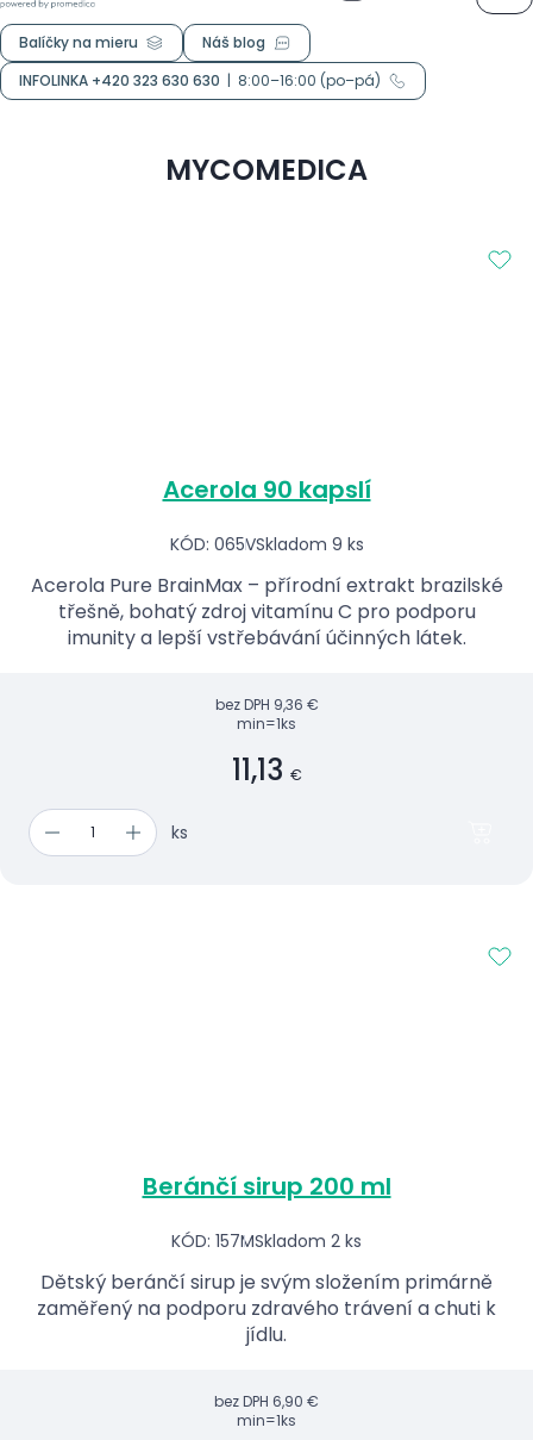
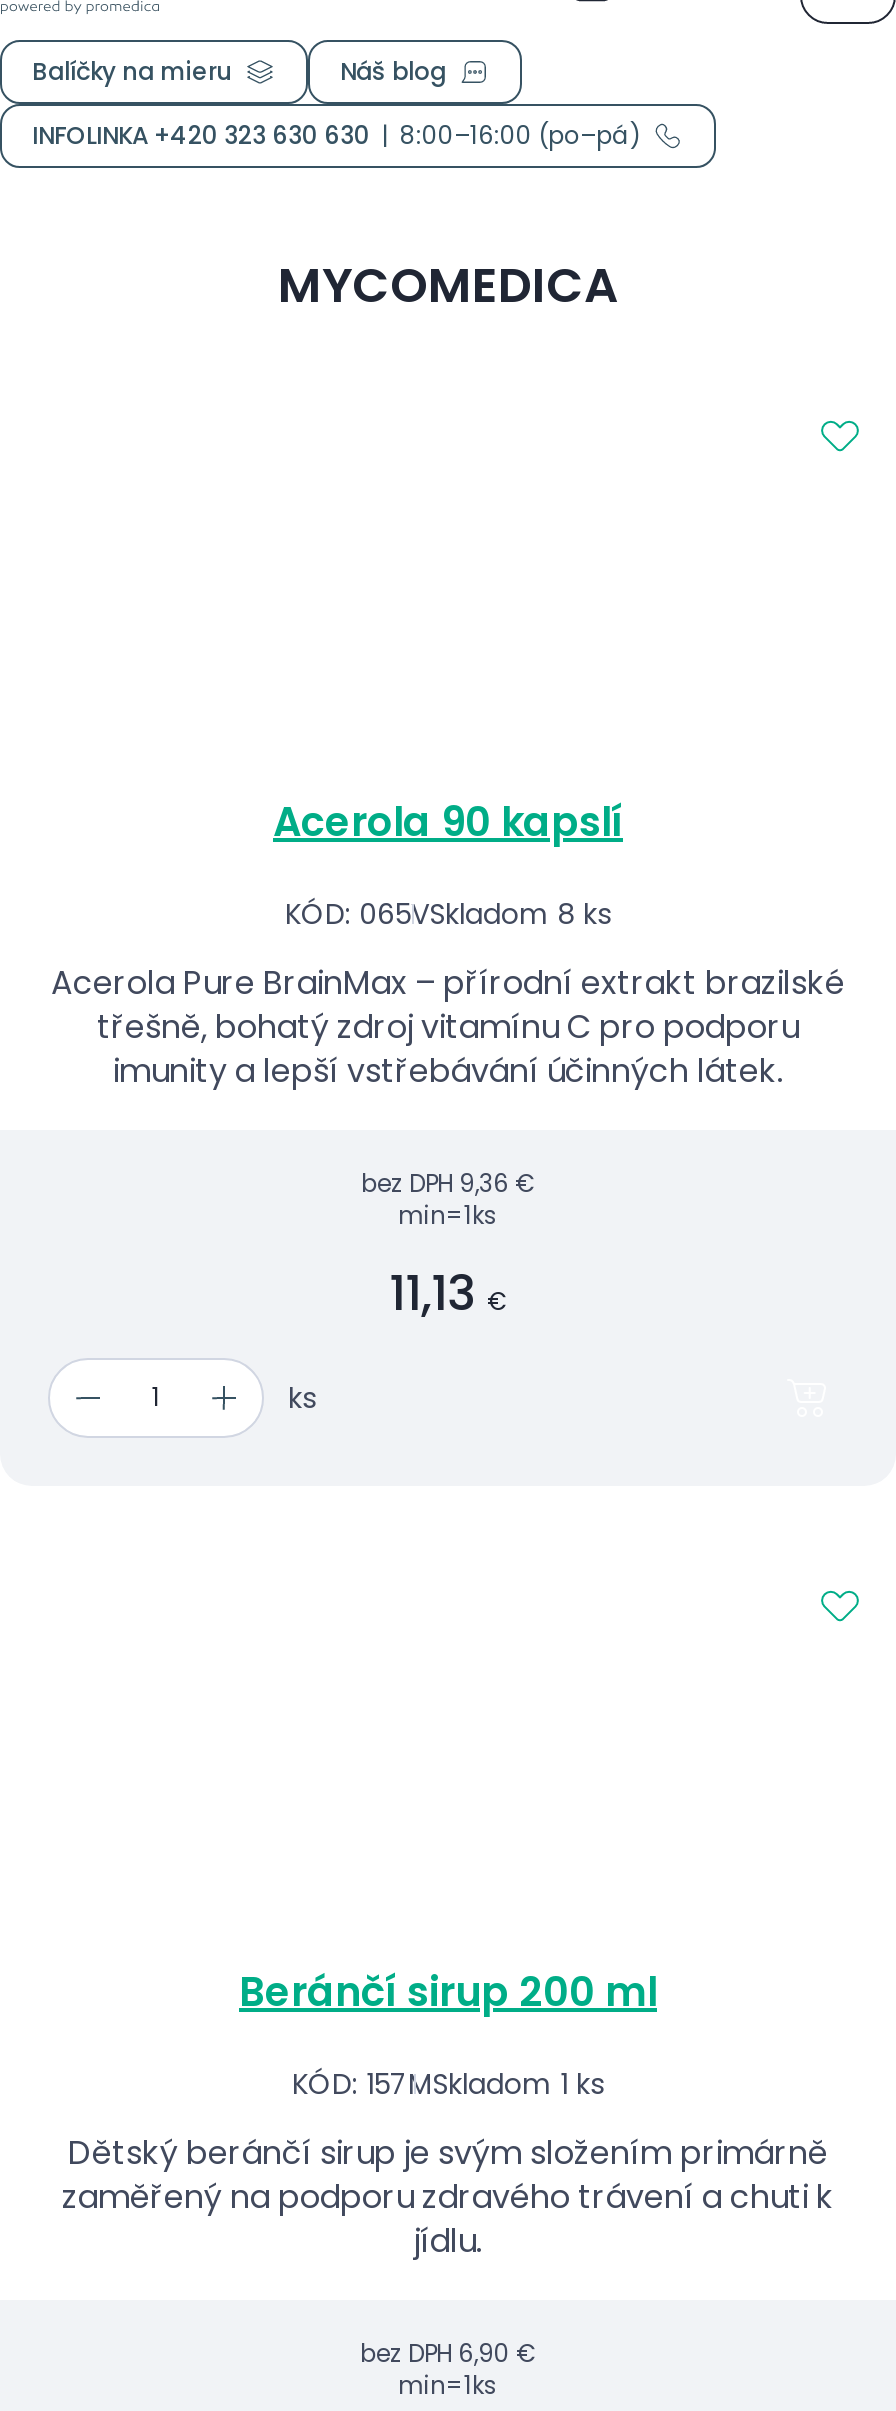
[170,532,363,556] KÓD: 065VSkladom 9 ks -> [285,894,611,934] KÓD: 065VSkladom 8 ks
[171,1229,362,1253] KÓD: 157MSkladom 2 ks -> [292,2064,604,2104] KÓD: 157MSkladom 1 ks

